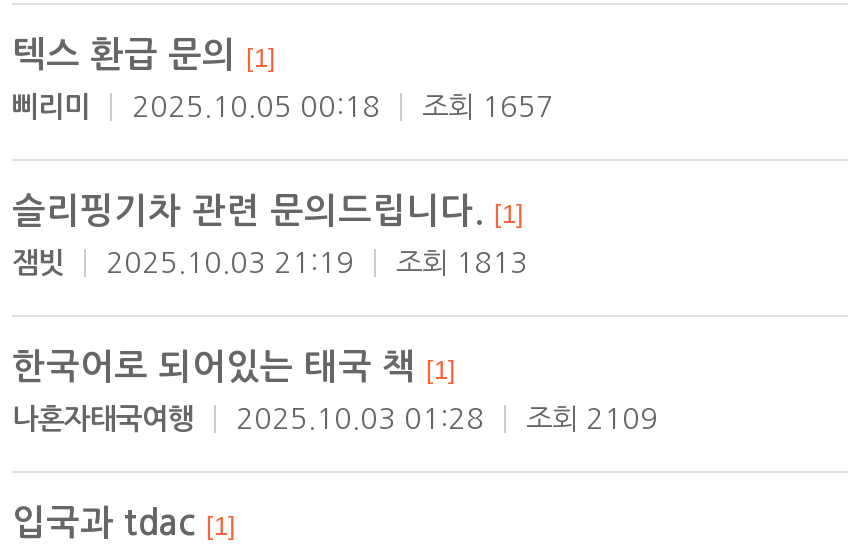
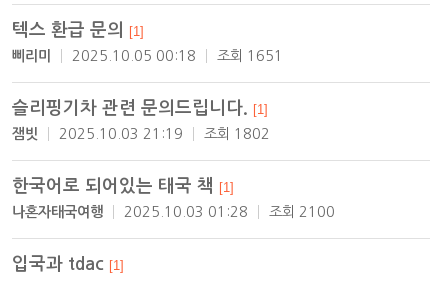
[12,93,554,121] 삐리미 2025.10.05 00:18 조회 1657 -> [12,49,283,63] 삐리미 2025.10.05 00:18 조회 1651
[12,249,528,277] 잼빗 2025.10.03 21:19 조회 1813 -> [12,127,270,141] 잼빗 2025.10.03 21:19 조회 1802
[12,405,658,433] 나혼자태국여행 2025.10.03 01:28 조회 2109 -> [12,205,335,219] 나혼자태국여행 2025.10.03 01:28 조회 2100

